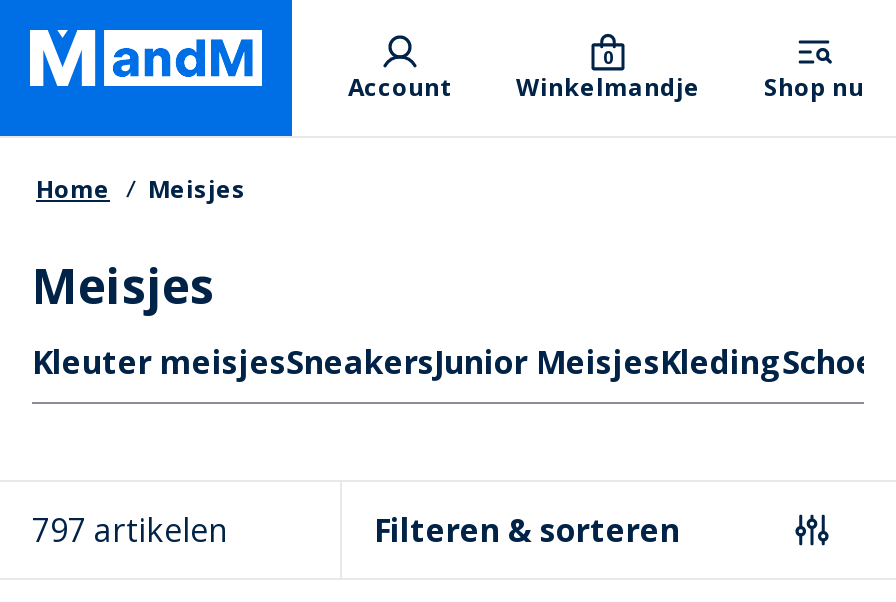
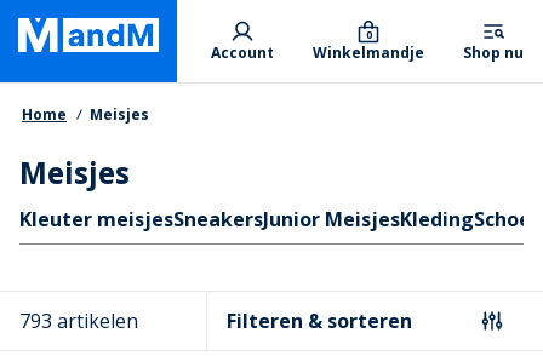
[32,508,228,552] 797 artikelen -> [19,308,138,334] 793 artikelen

